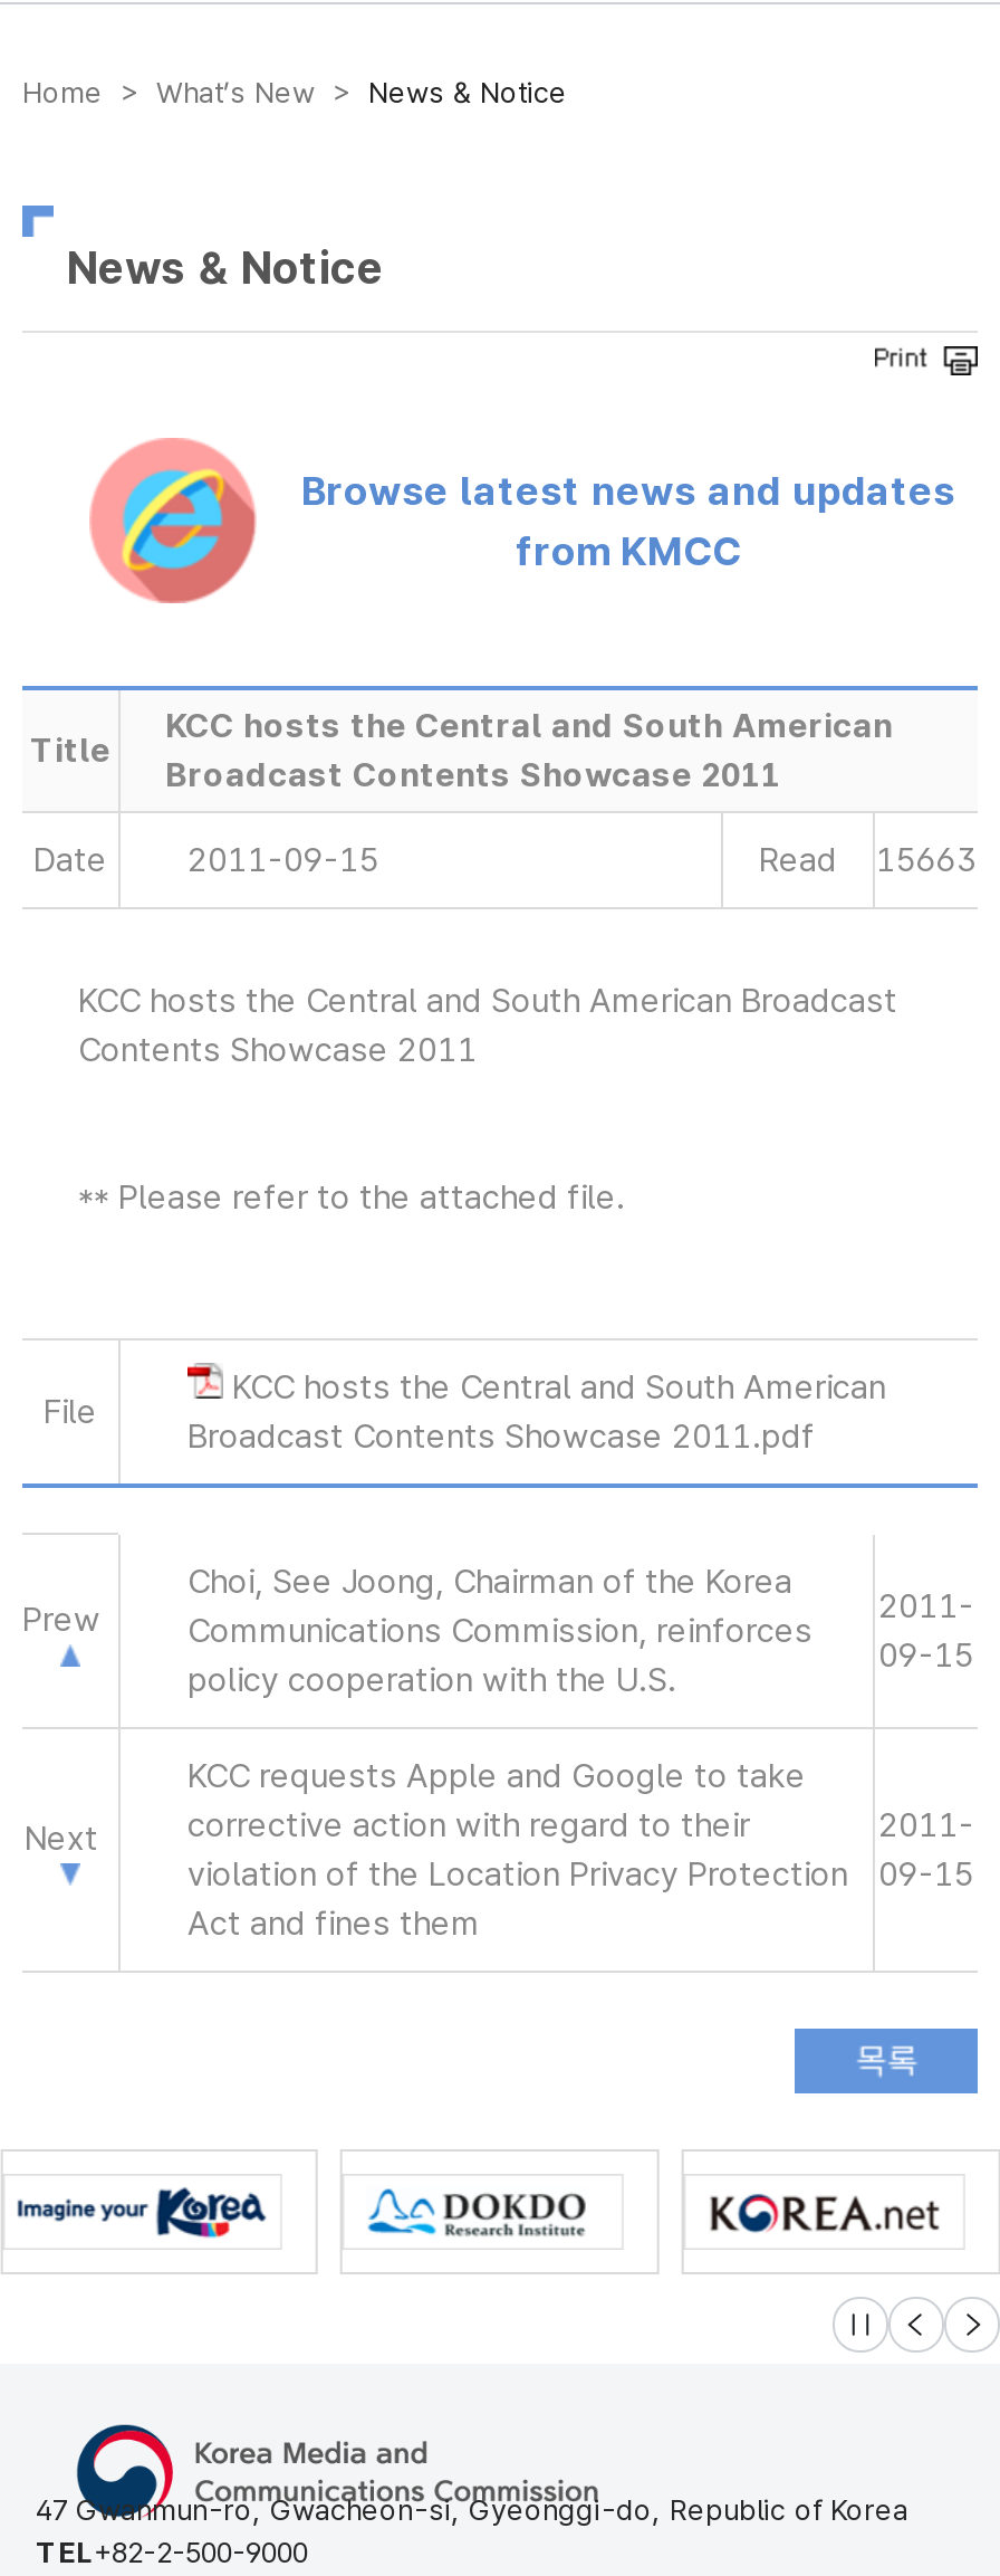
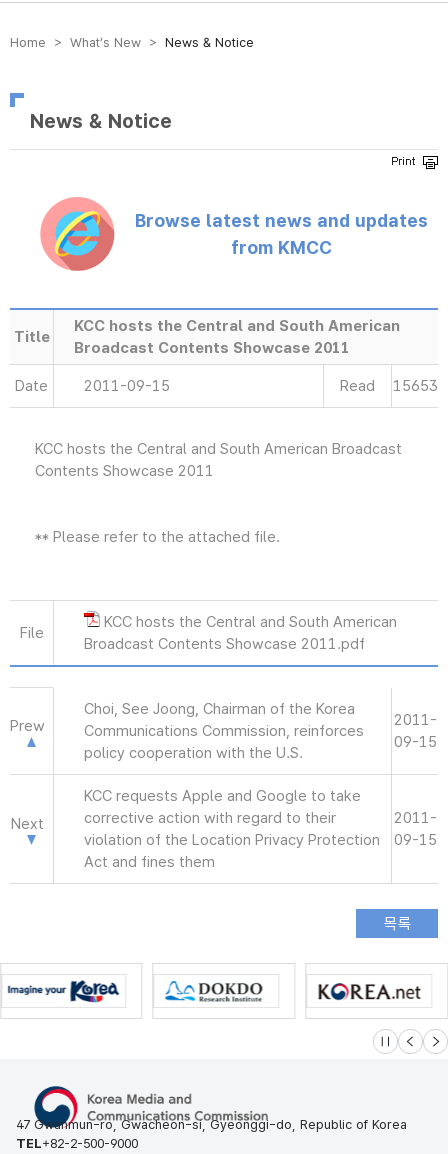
[759,840,977,880] Read 15663 -> [340,377,437,395] Read 15653

